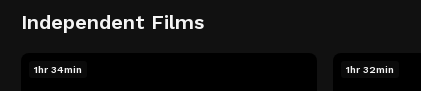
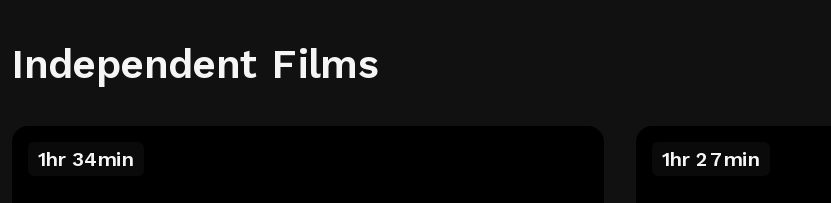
[346,63,394,74] 1hr 32min -> [662,147,760,169] 1hr 27min

